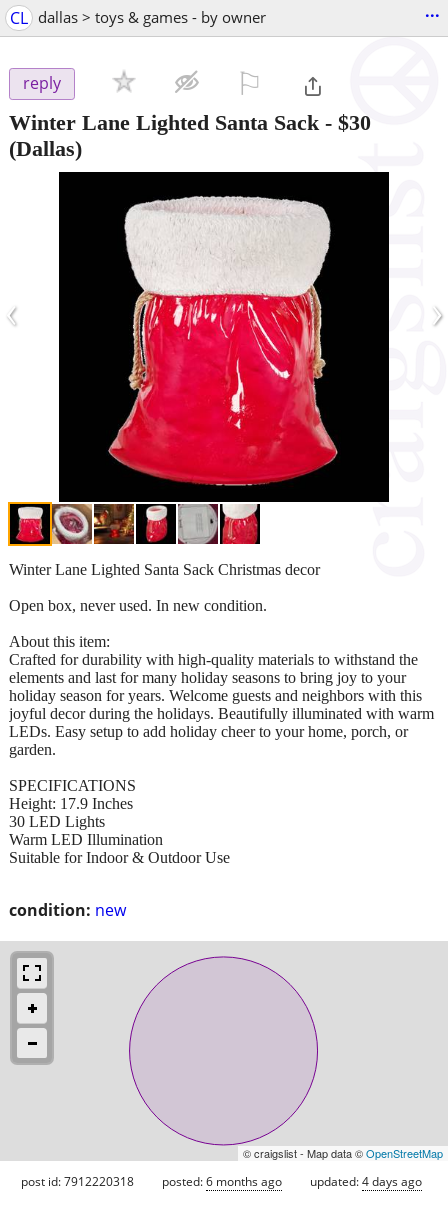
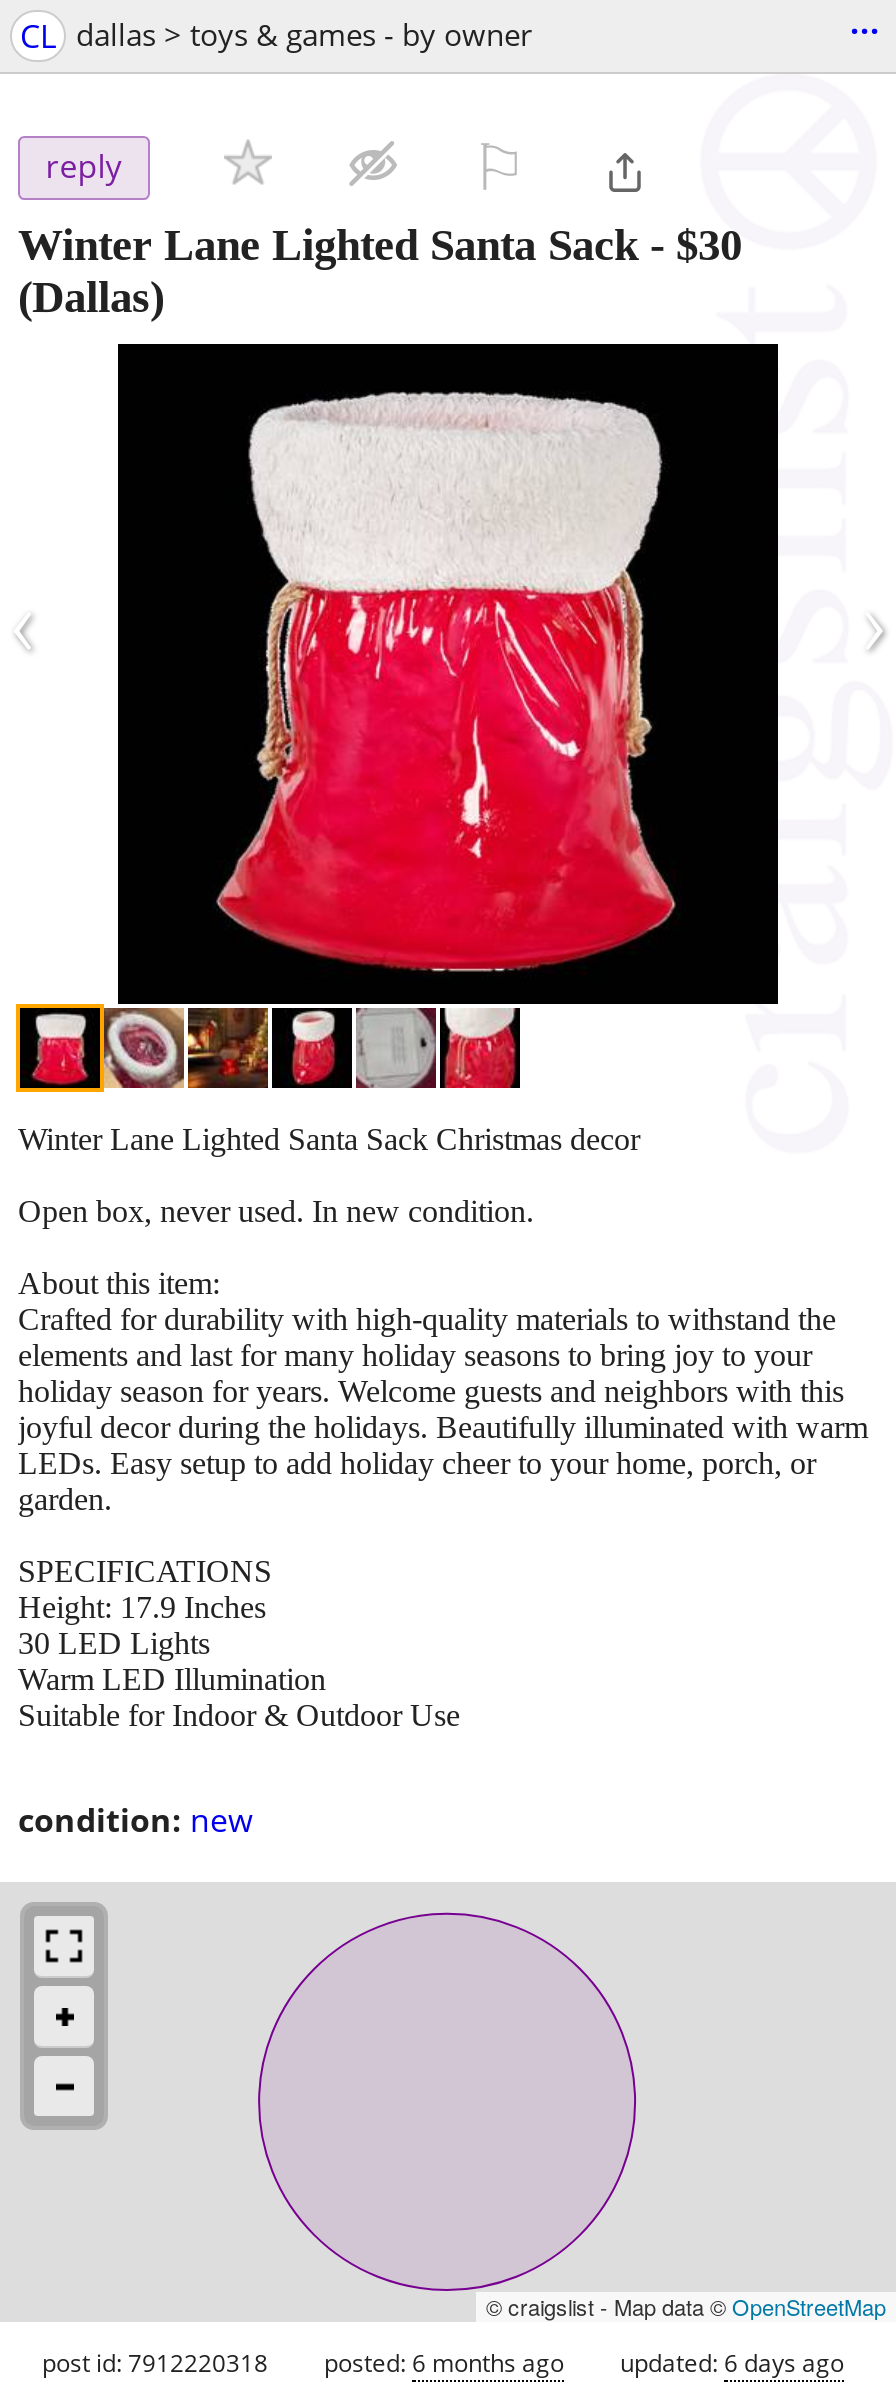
[310,1173,422,1190] updated: 4 days ago -> [620,2346,844,2380] updated: 6 days ago

